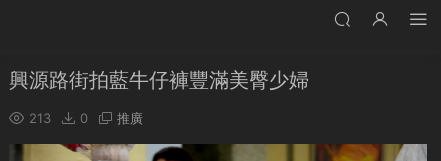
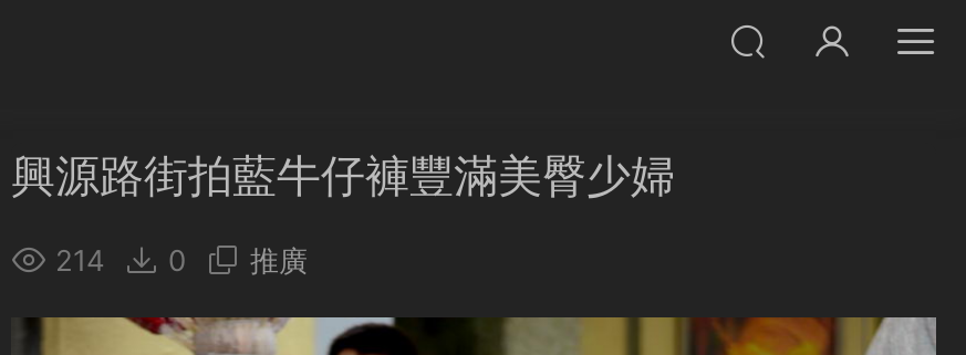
[25,110,143,126] 213 0 推廣 -> [46,242,308,278] 214 0 推廣

